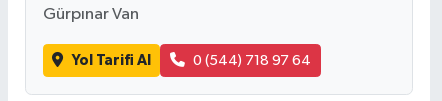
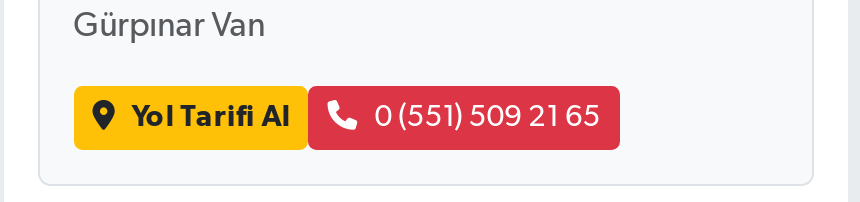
[193,53,311,68] 0 (544) 718 97 64 -> [374,102,600,132] 0 (551) 509 21 65

